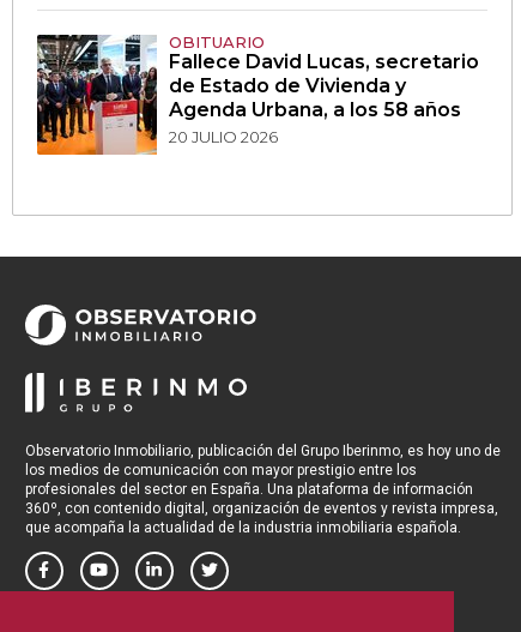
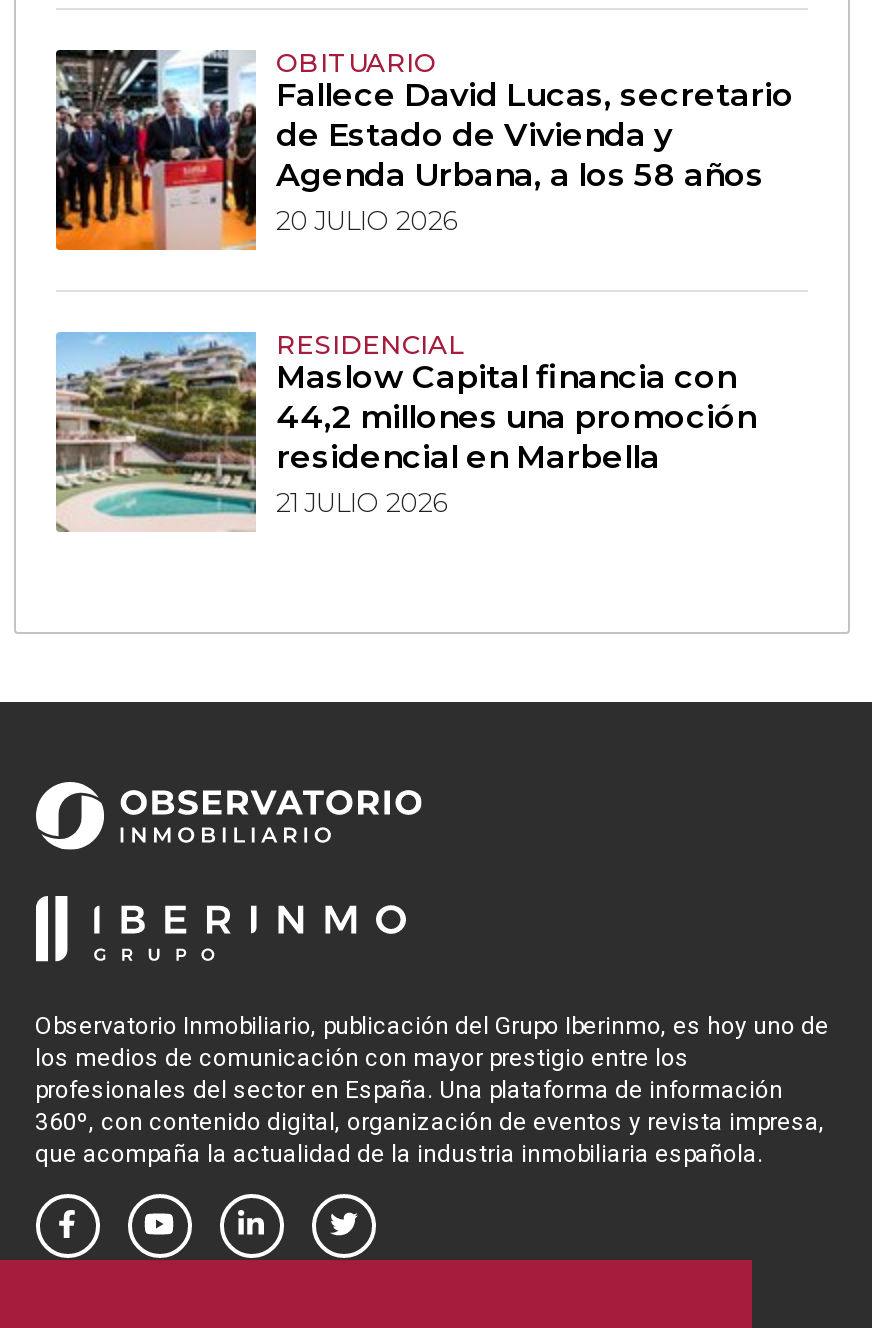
none -> [54,328,756,534] [image] | RESIDENCIAL | Maslow Capital financia con | 44,2 millones una promoción | residencial en Marbella | 21 JULIO 2026

